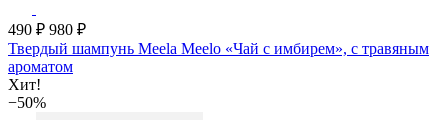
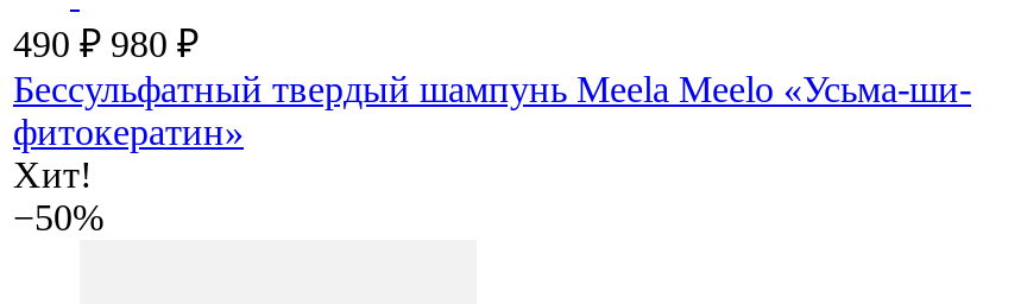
[8,40,429,75] Твердый шампунь Meela Meelo «Чай с имбирем», с травяным | ароматом -> [13,68,971,152] Бессульфатный твердый шампунь Meela Meelo «Усьма-ши- | фитокератин»

